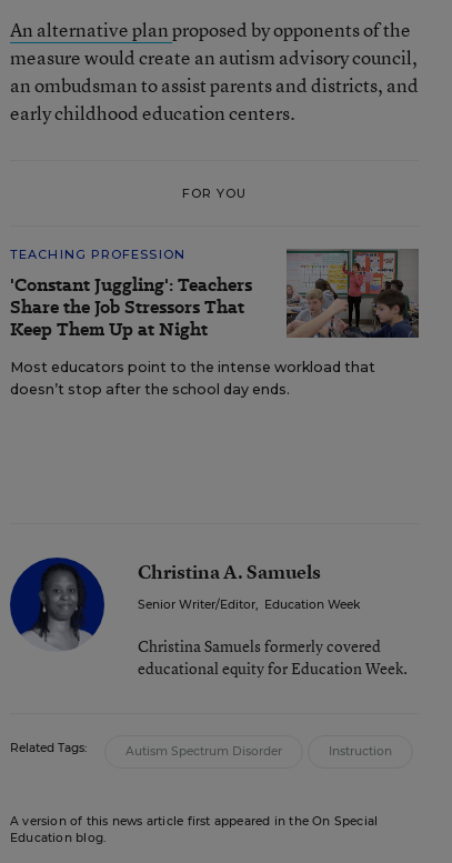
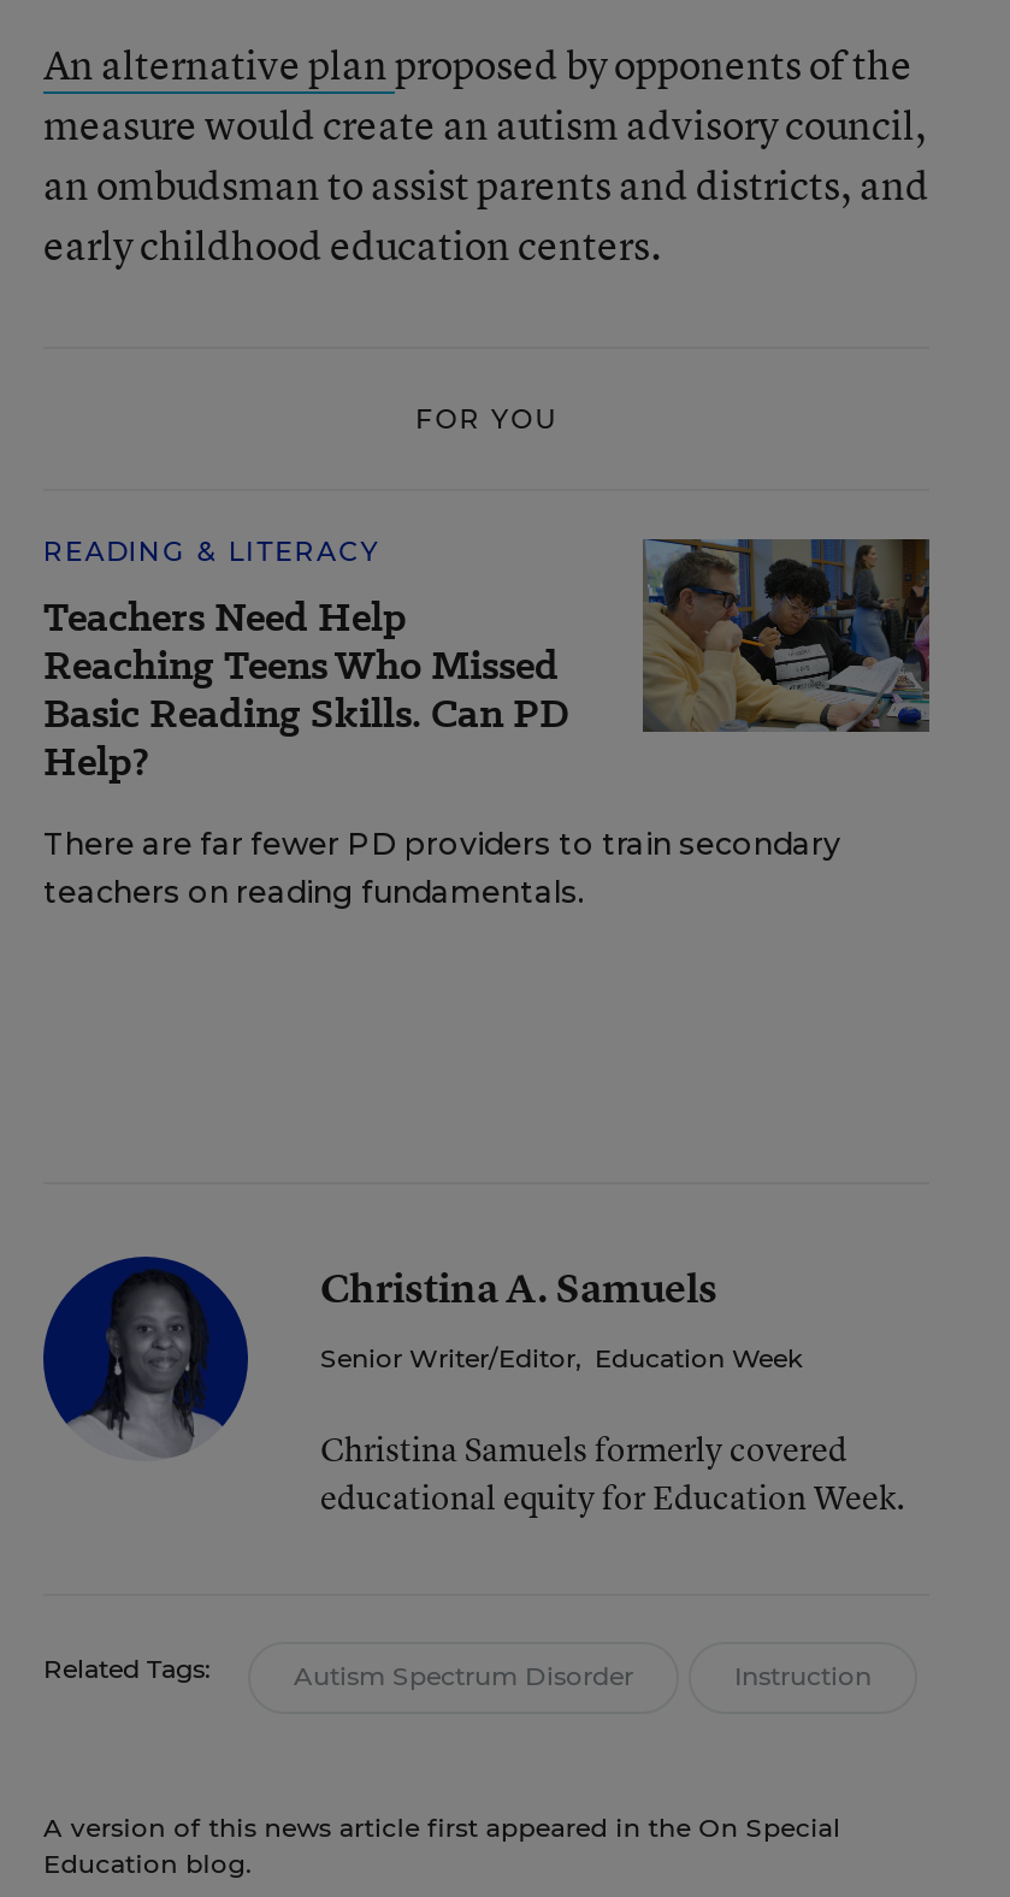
[10,247,419,342] [image] | TEACHING PROFESSION | 'Constant Juggling': Teachers | Share the Job Stressors That | Keep Them Up at Night -> [43,534,929,790] [image] | READING & LITERACY | Teachers Need Help | Reaching Teens Who Missed | Basic Reading Skills. Can PD | Help?
[10,359,375,398] Most educators point to the intense workload that | doesn’t stop after the school day ends. -> [43,826,840,910] There are far fewer PD providers to train secondary | teachers on reading fundamentals.

